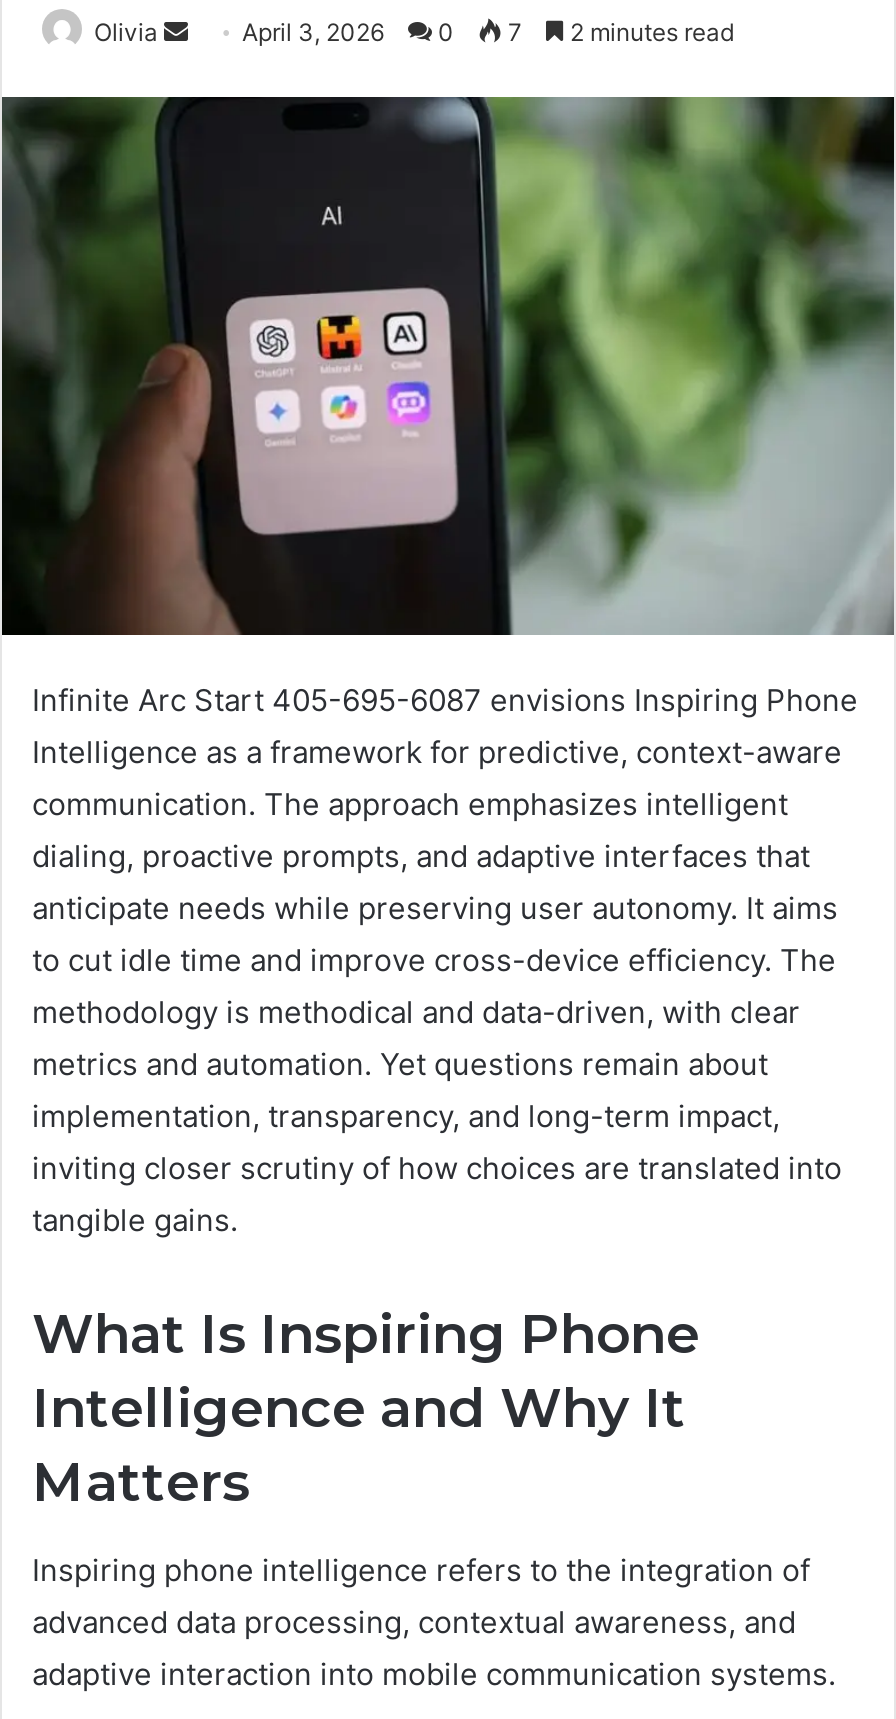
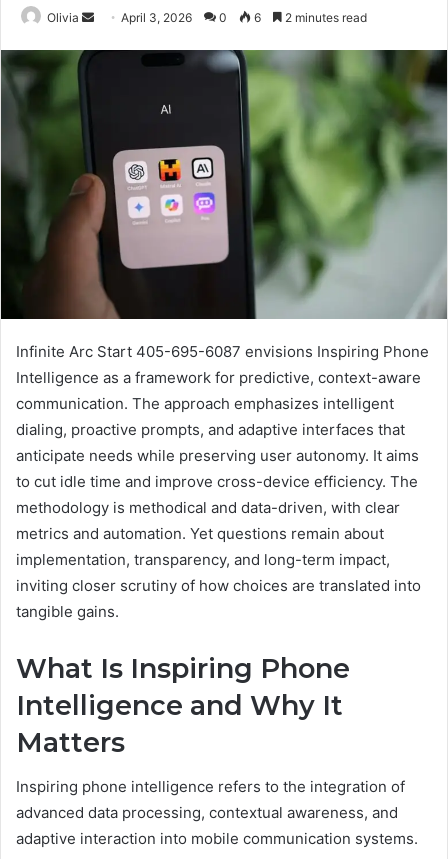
[502,17,522,47] 7 -> [251,10,261,25] 6

